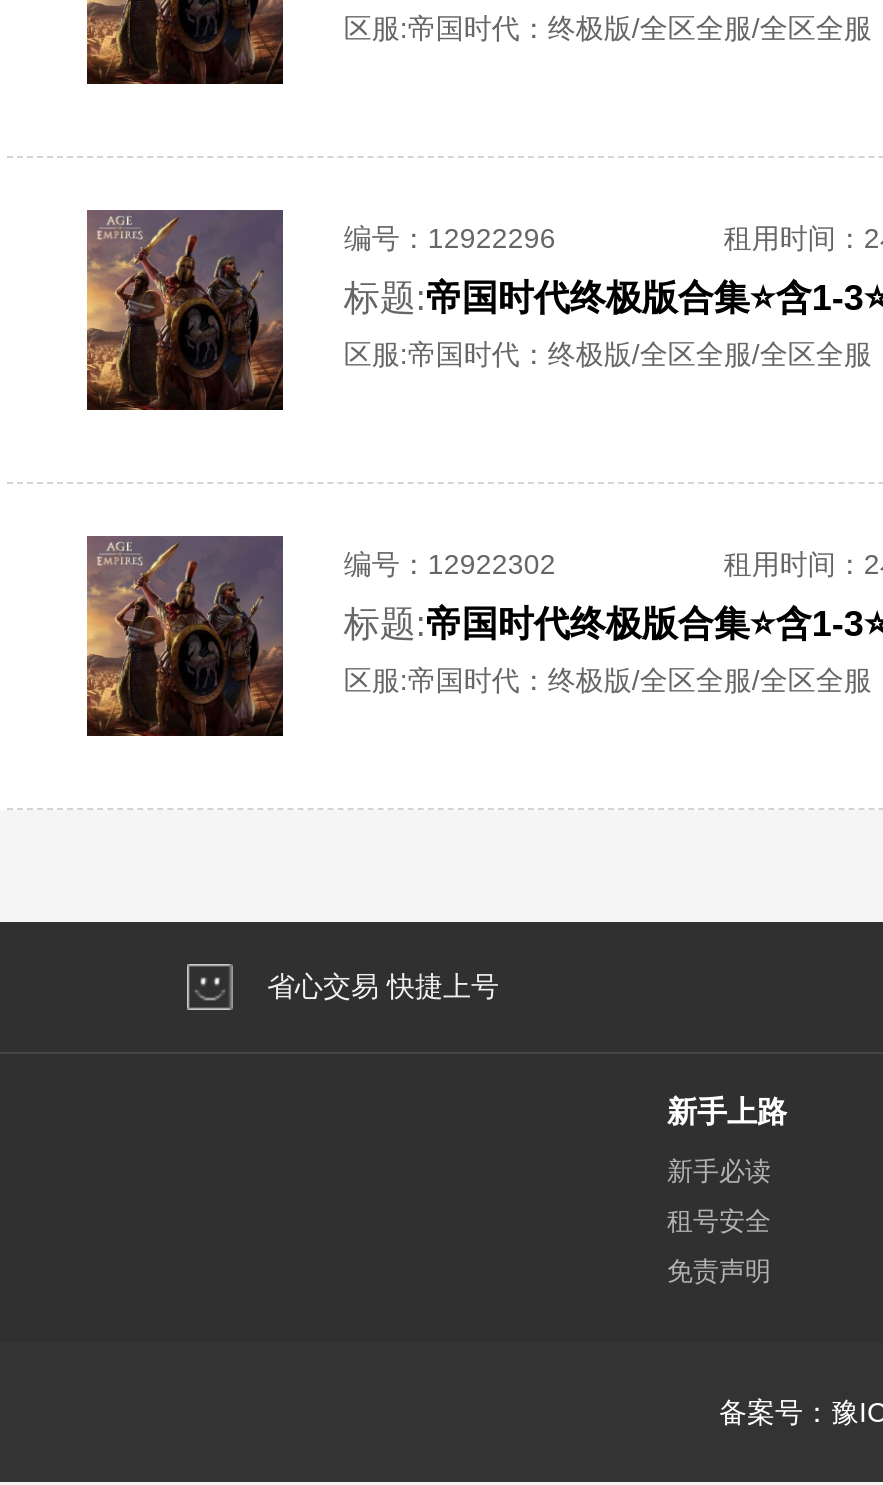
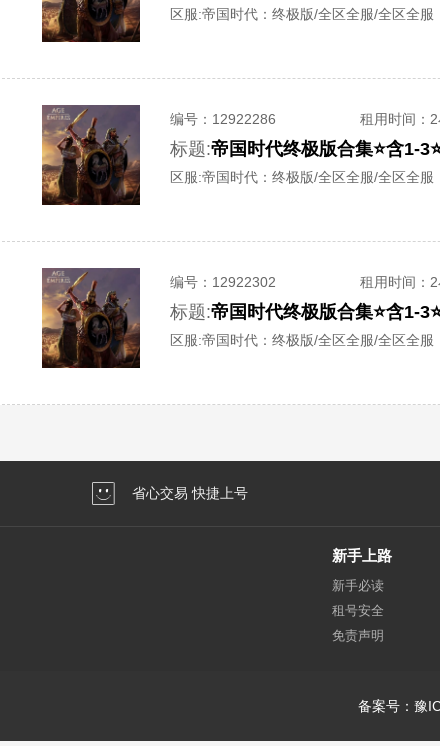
[344,222,564,254] 编号：12922296 -> [170,111,280,127] 编号：12922286

